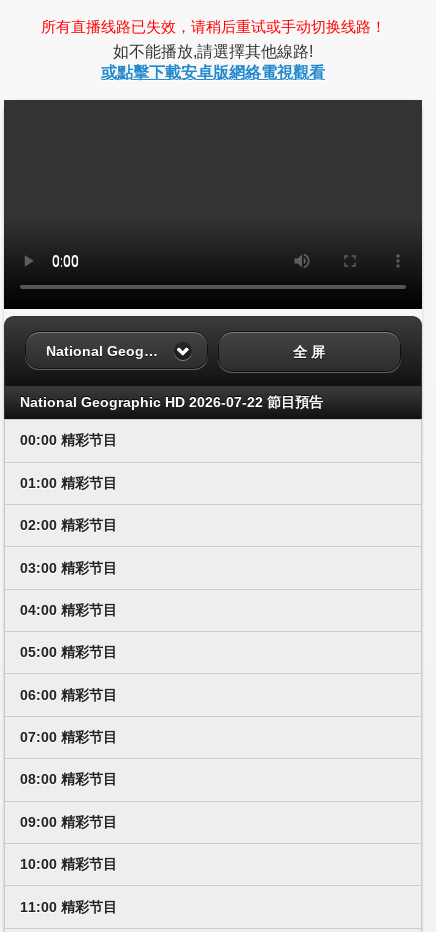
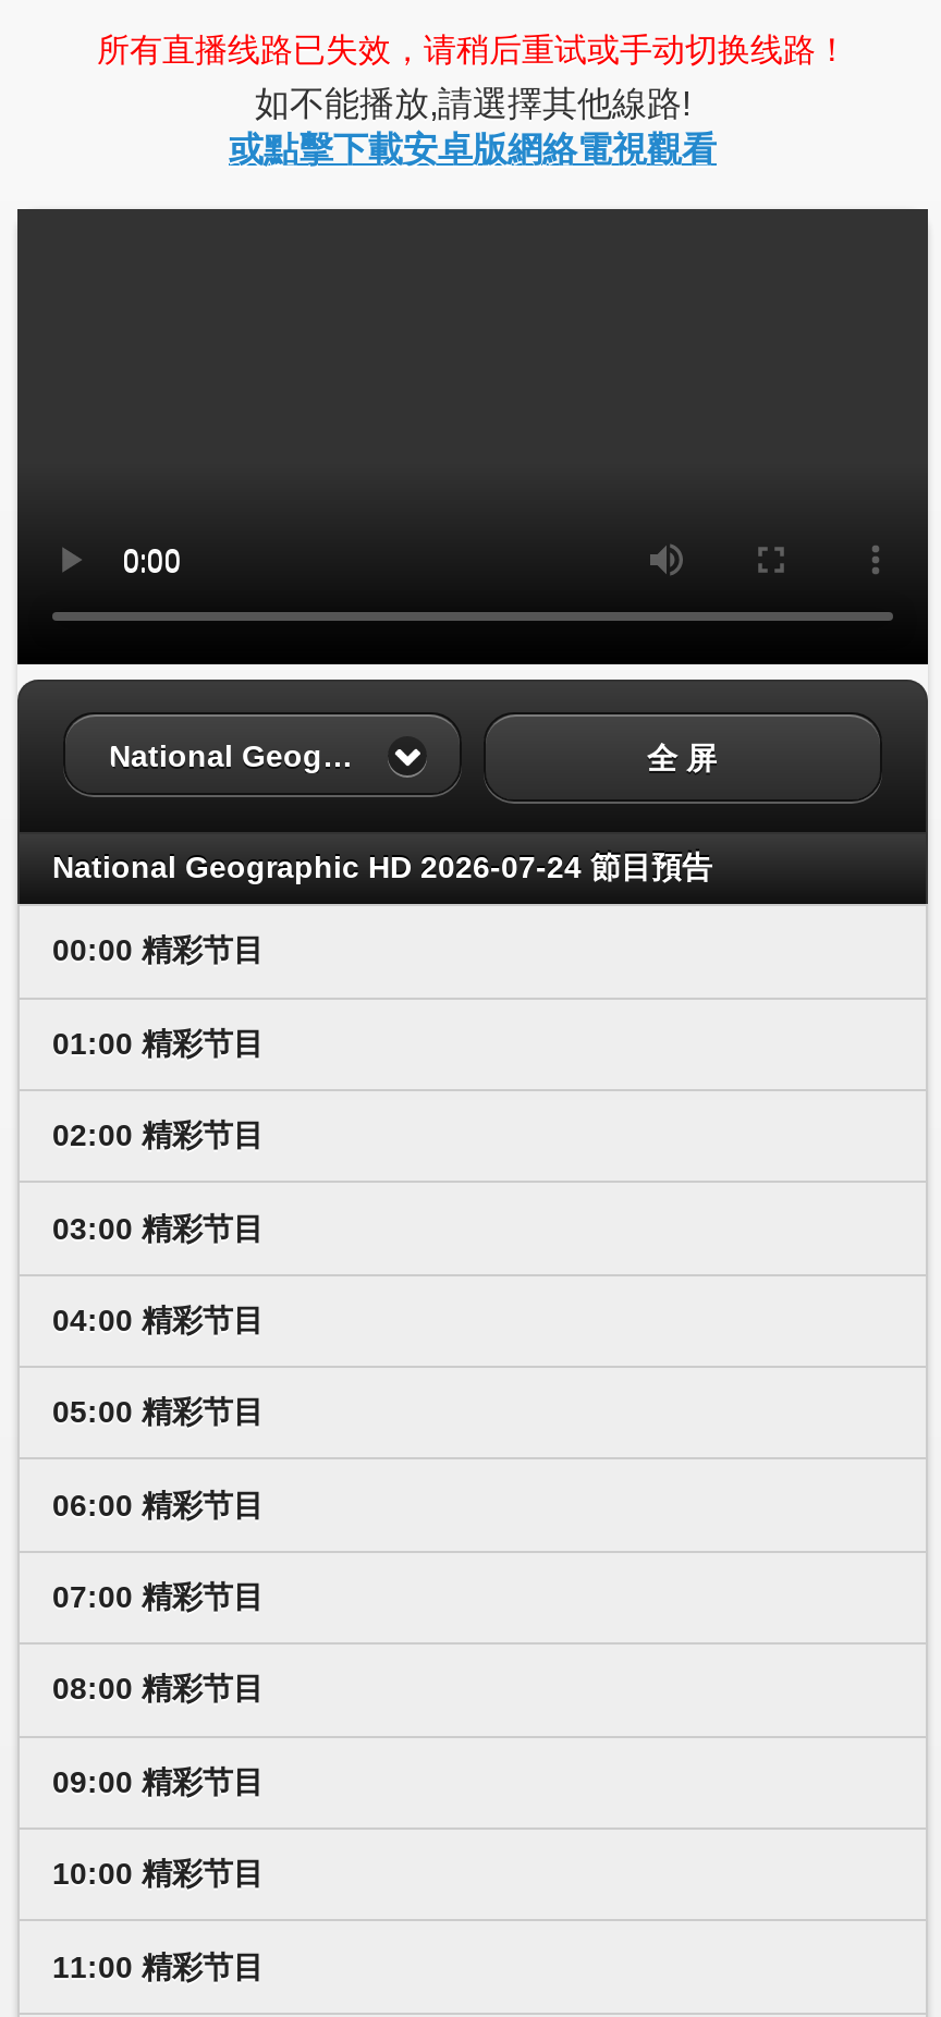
[20,394,323,410] National Geographic HD 2026-07-22 節目預告 -> [52,850,712,885] National Geographic HD 2026-07-24 節目預告

